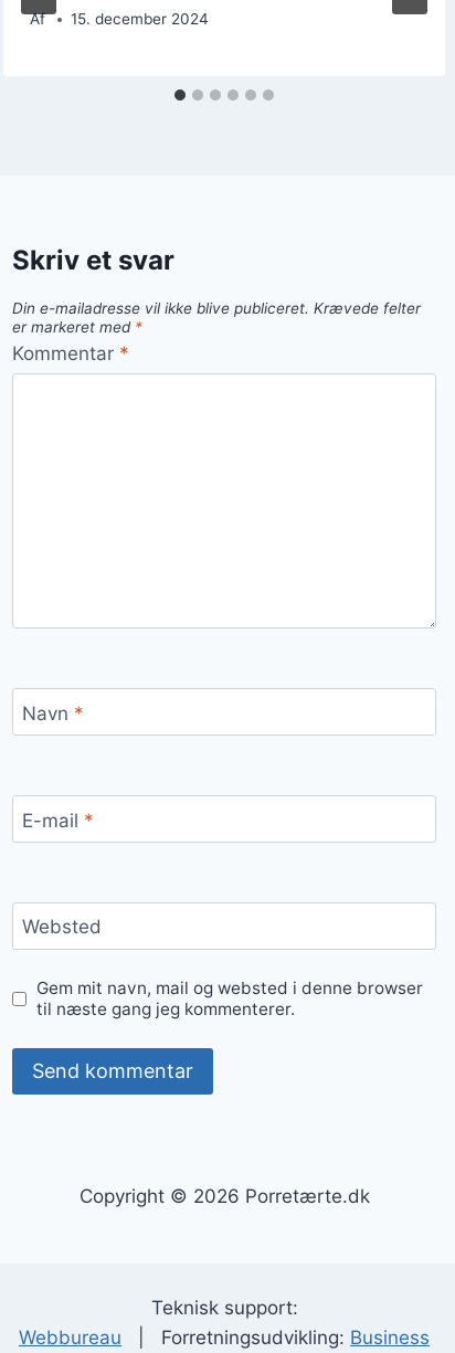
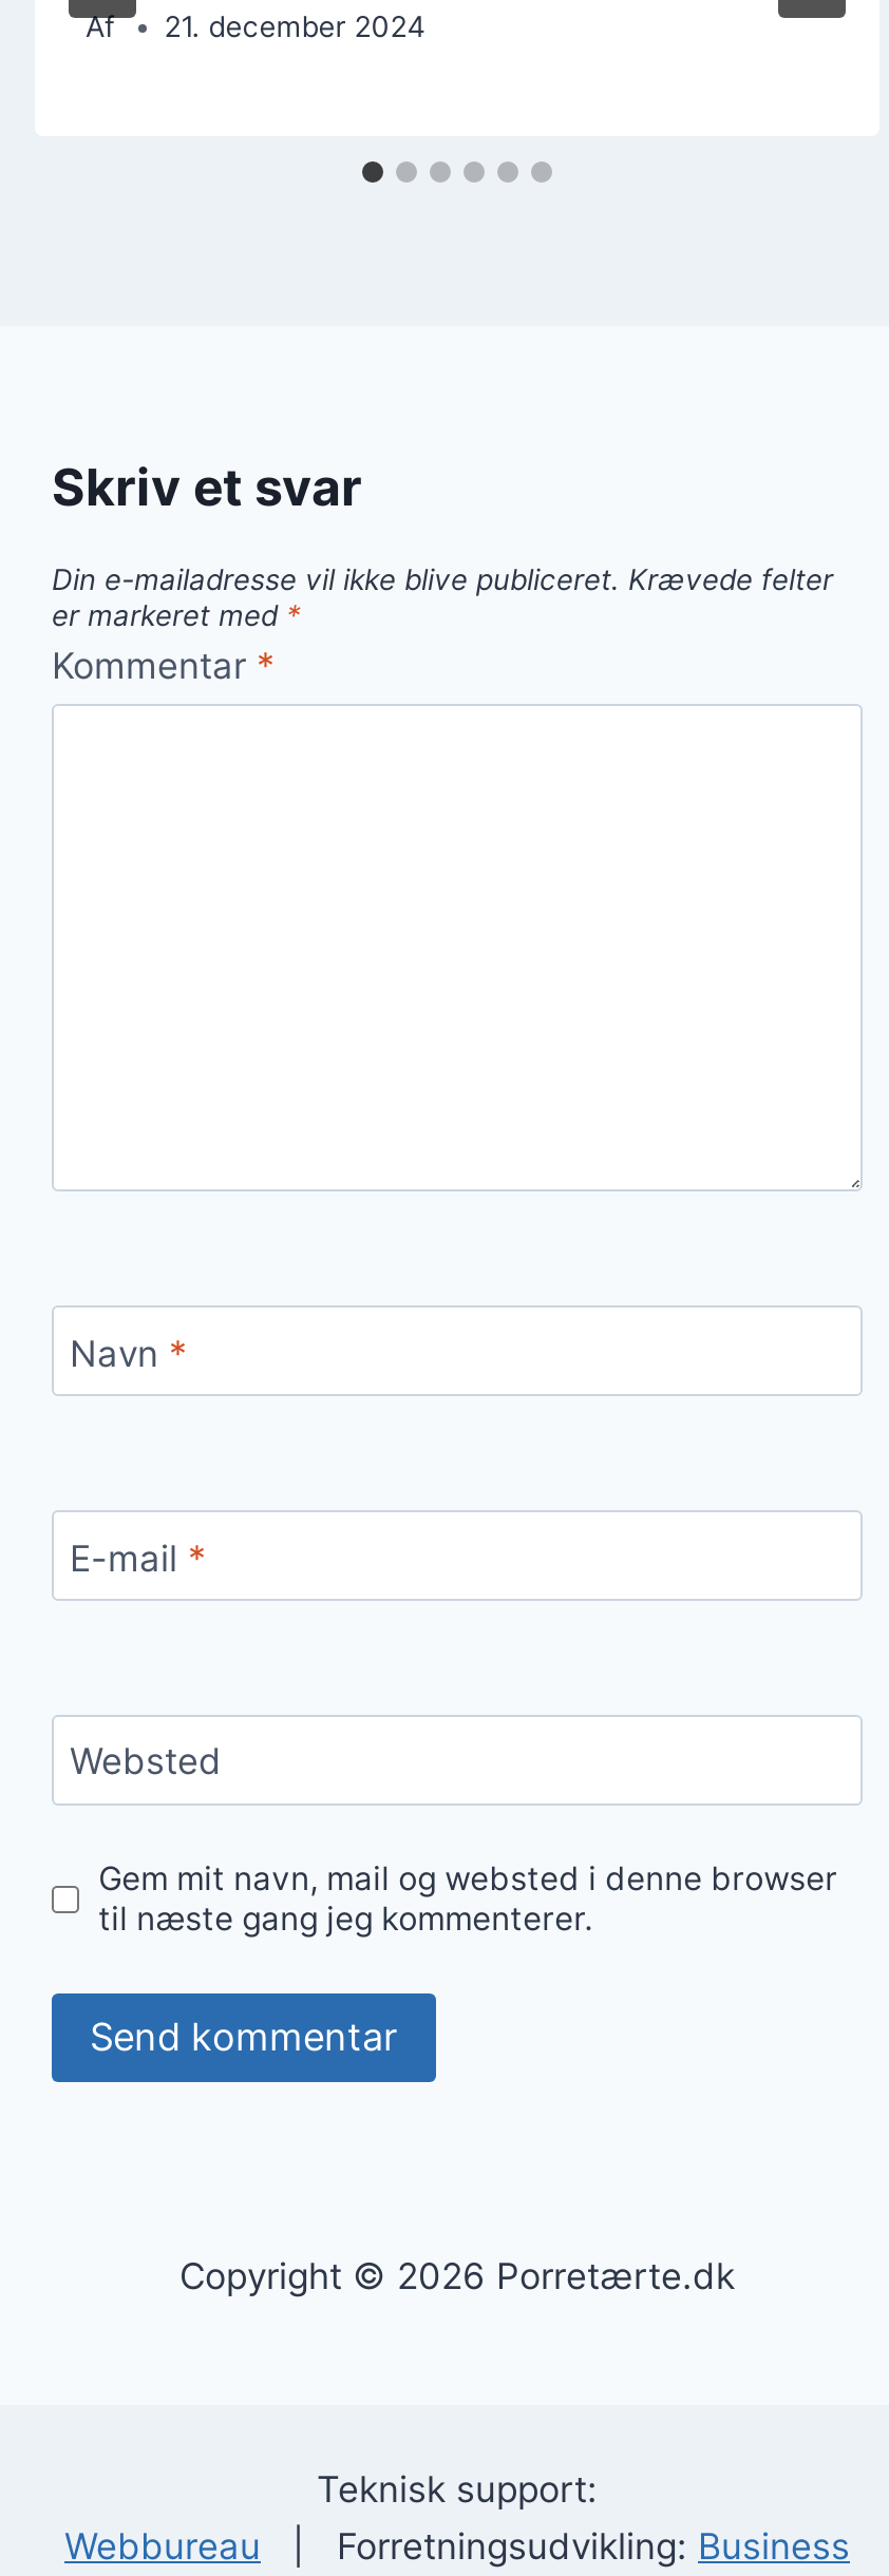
[71,10,209,28] 15. december 2024 -> [164,10,426,43] 21. december 2024

